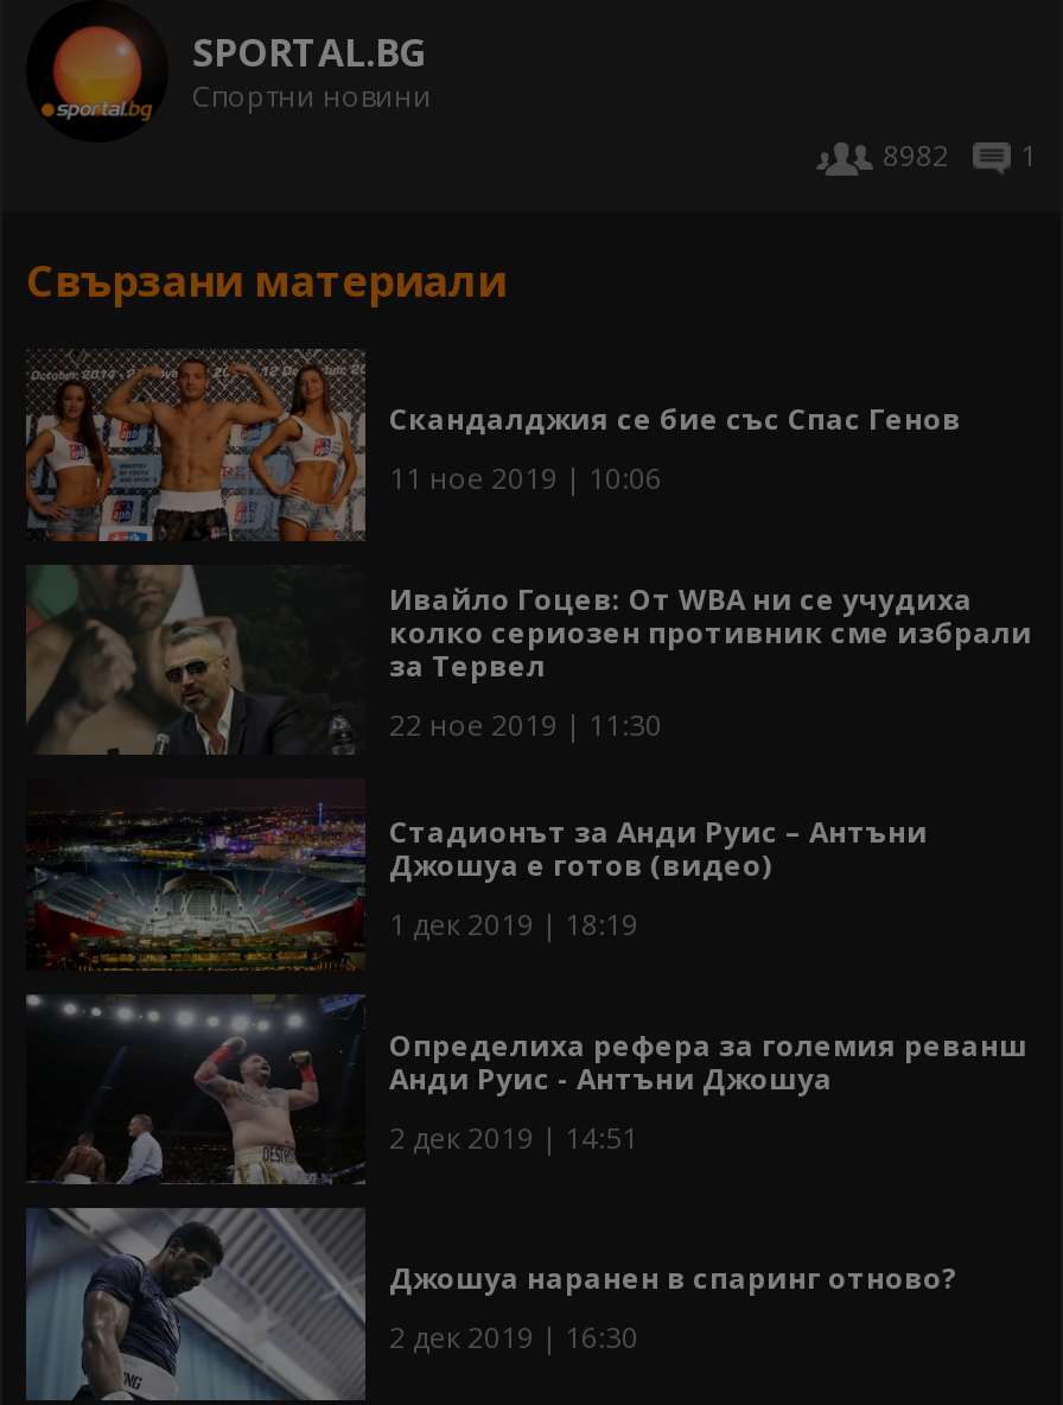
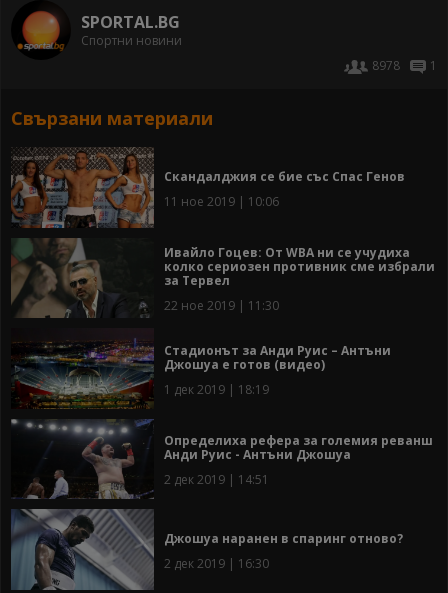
[883,135,1037,176] 8982 1 -> [372,57,437,74] 8978 1

